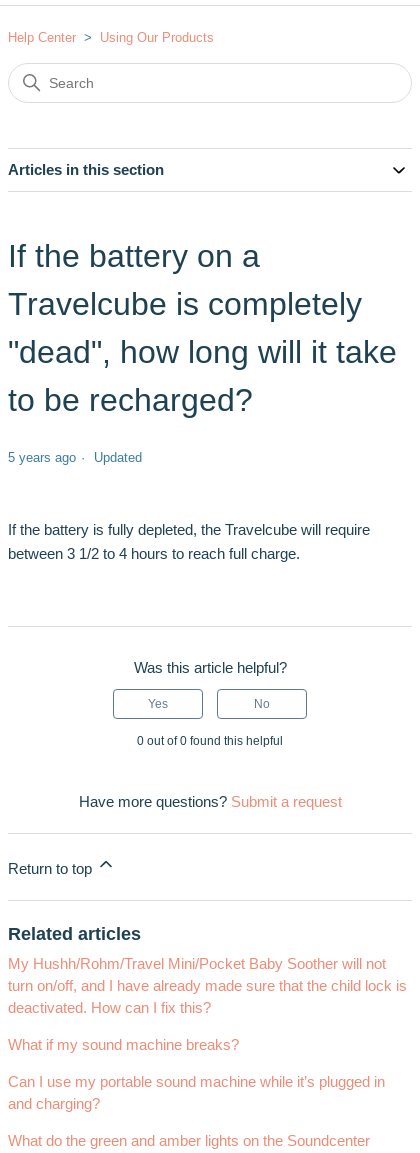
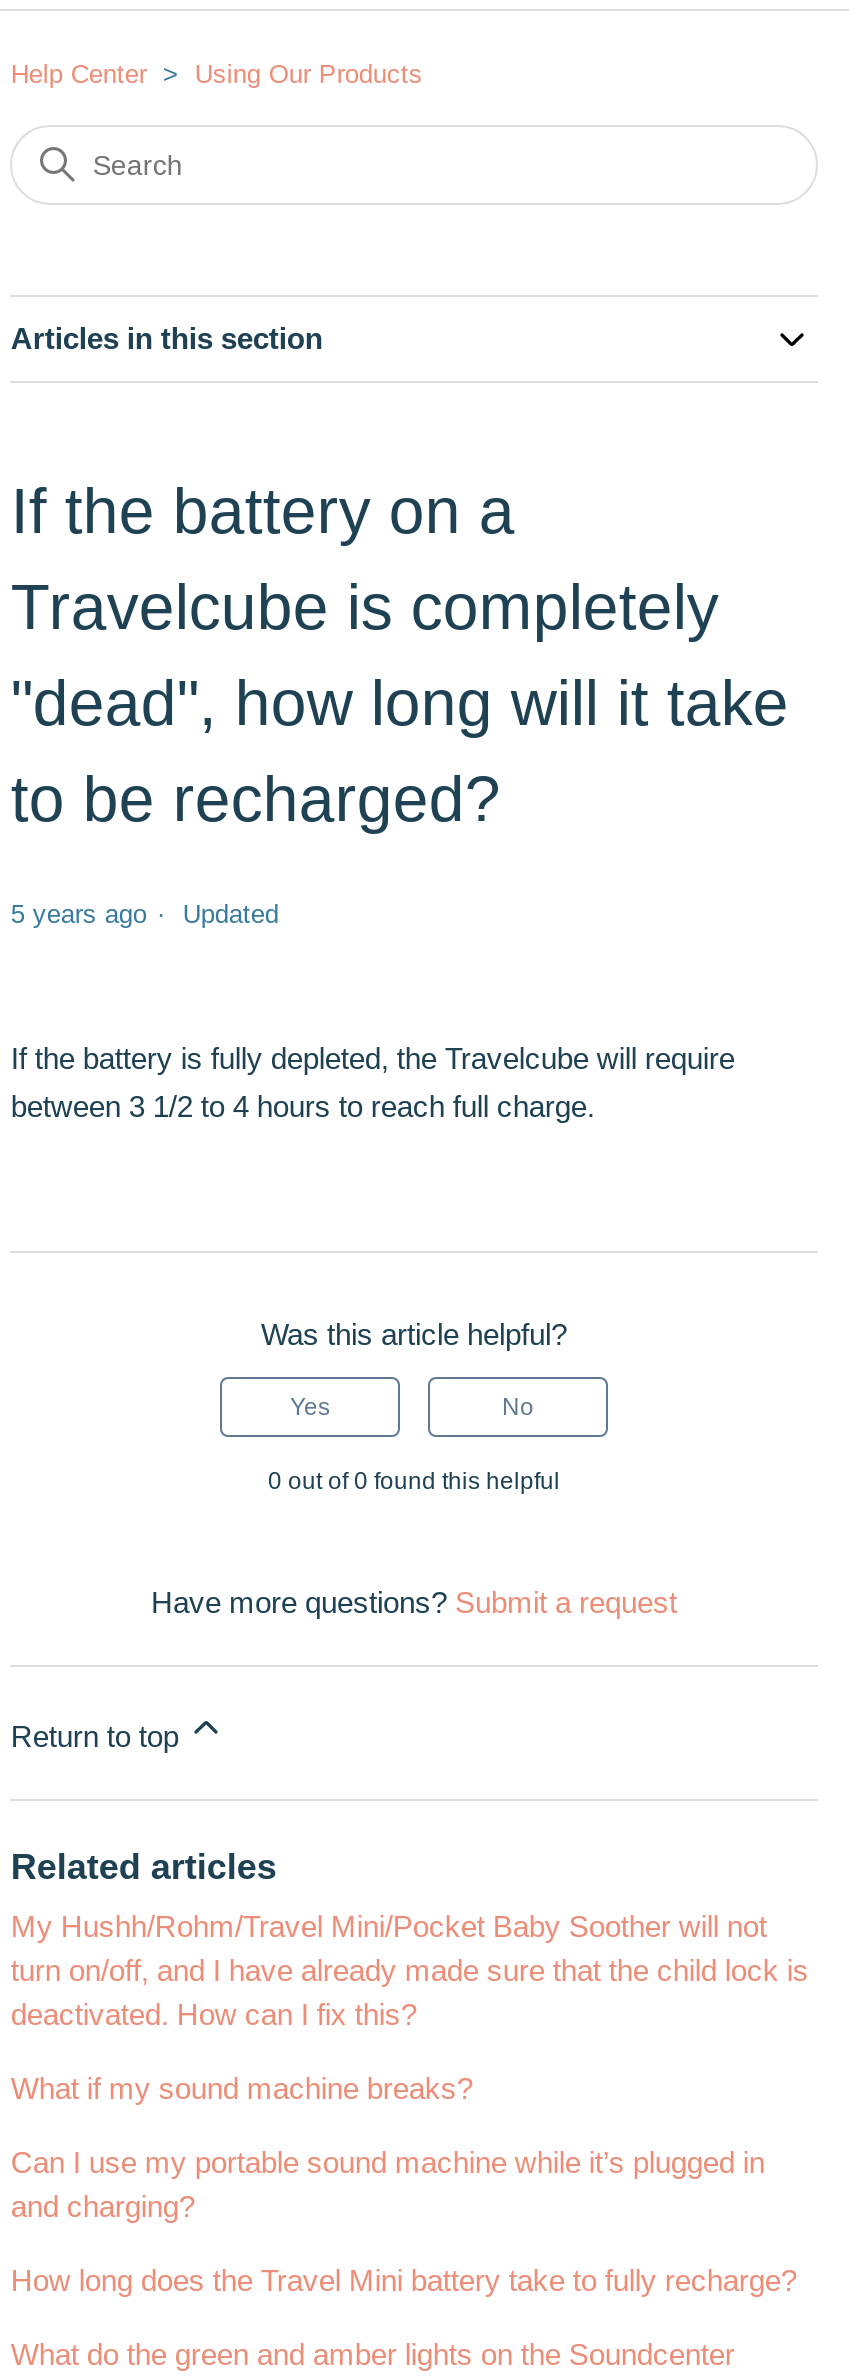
none -> [11,2264,797,2298] How long does the Travel Mini battery take to fully recharge?

